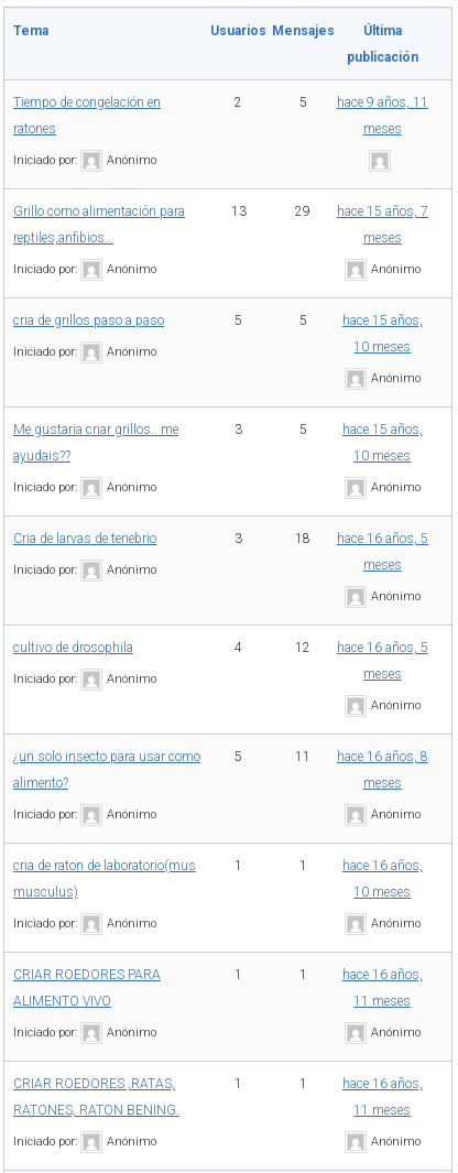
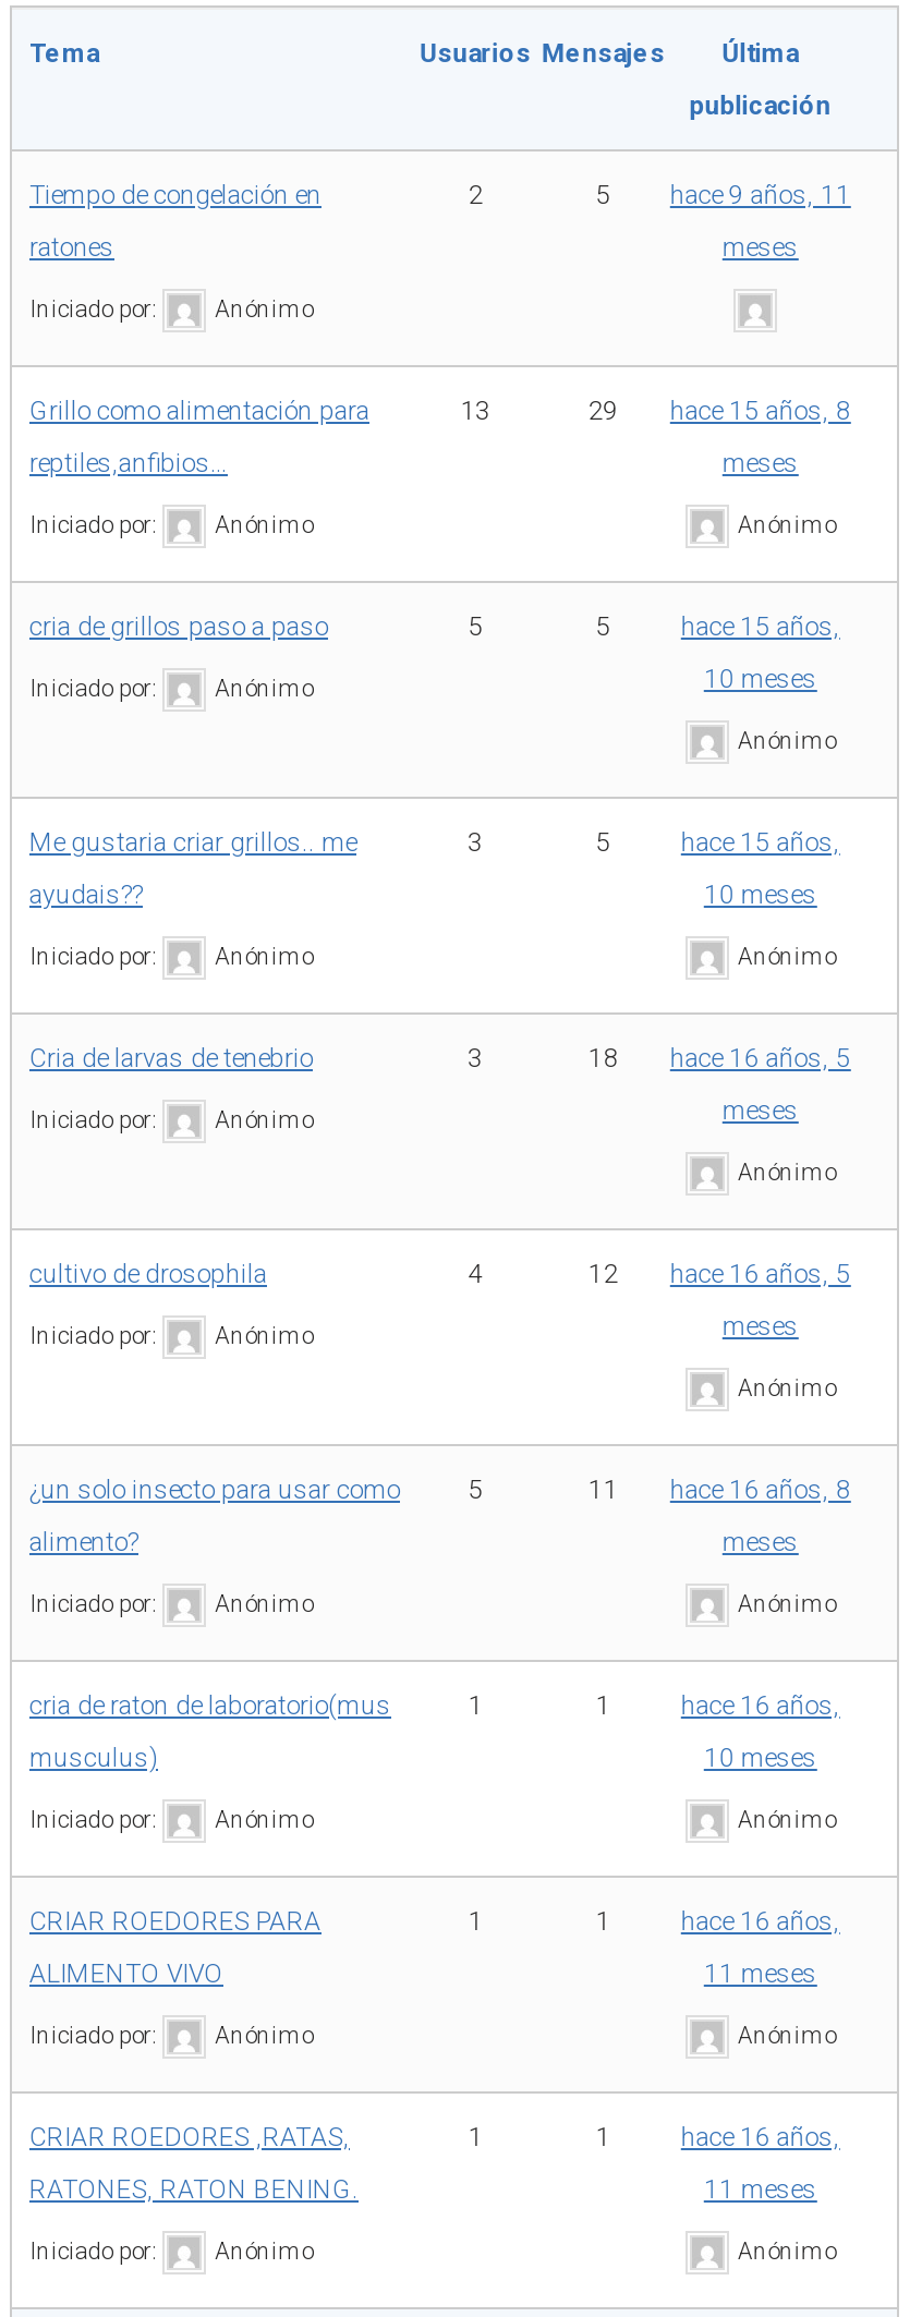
[295,204,428,219] 29 hace 15 años, 7 -> [588,396,851,426] 29 hace 15 años, 8

